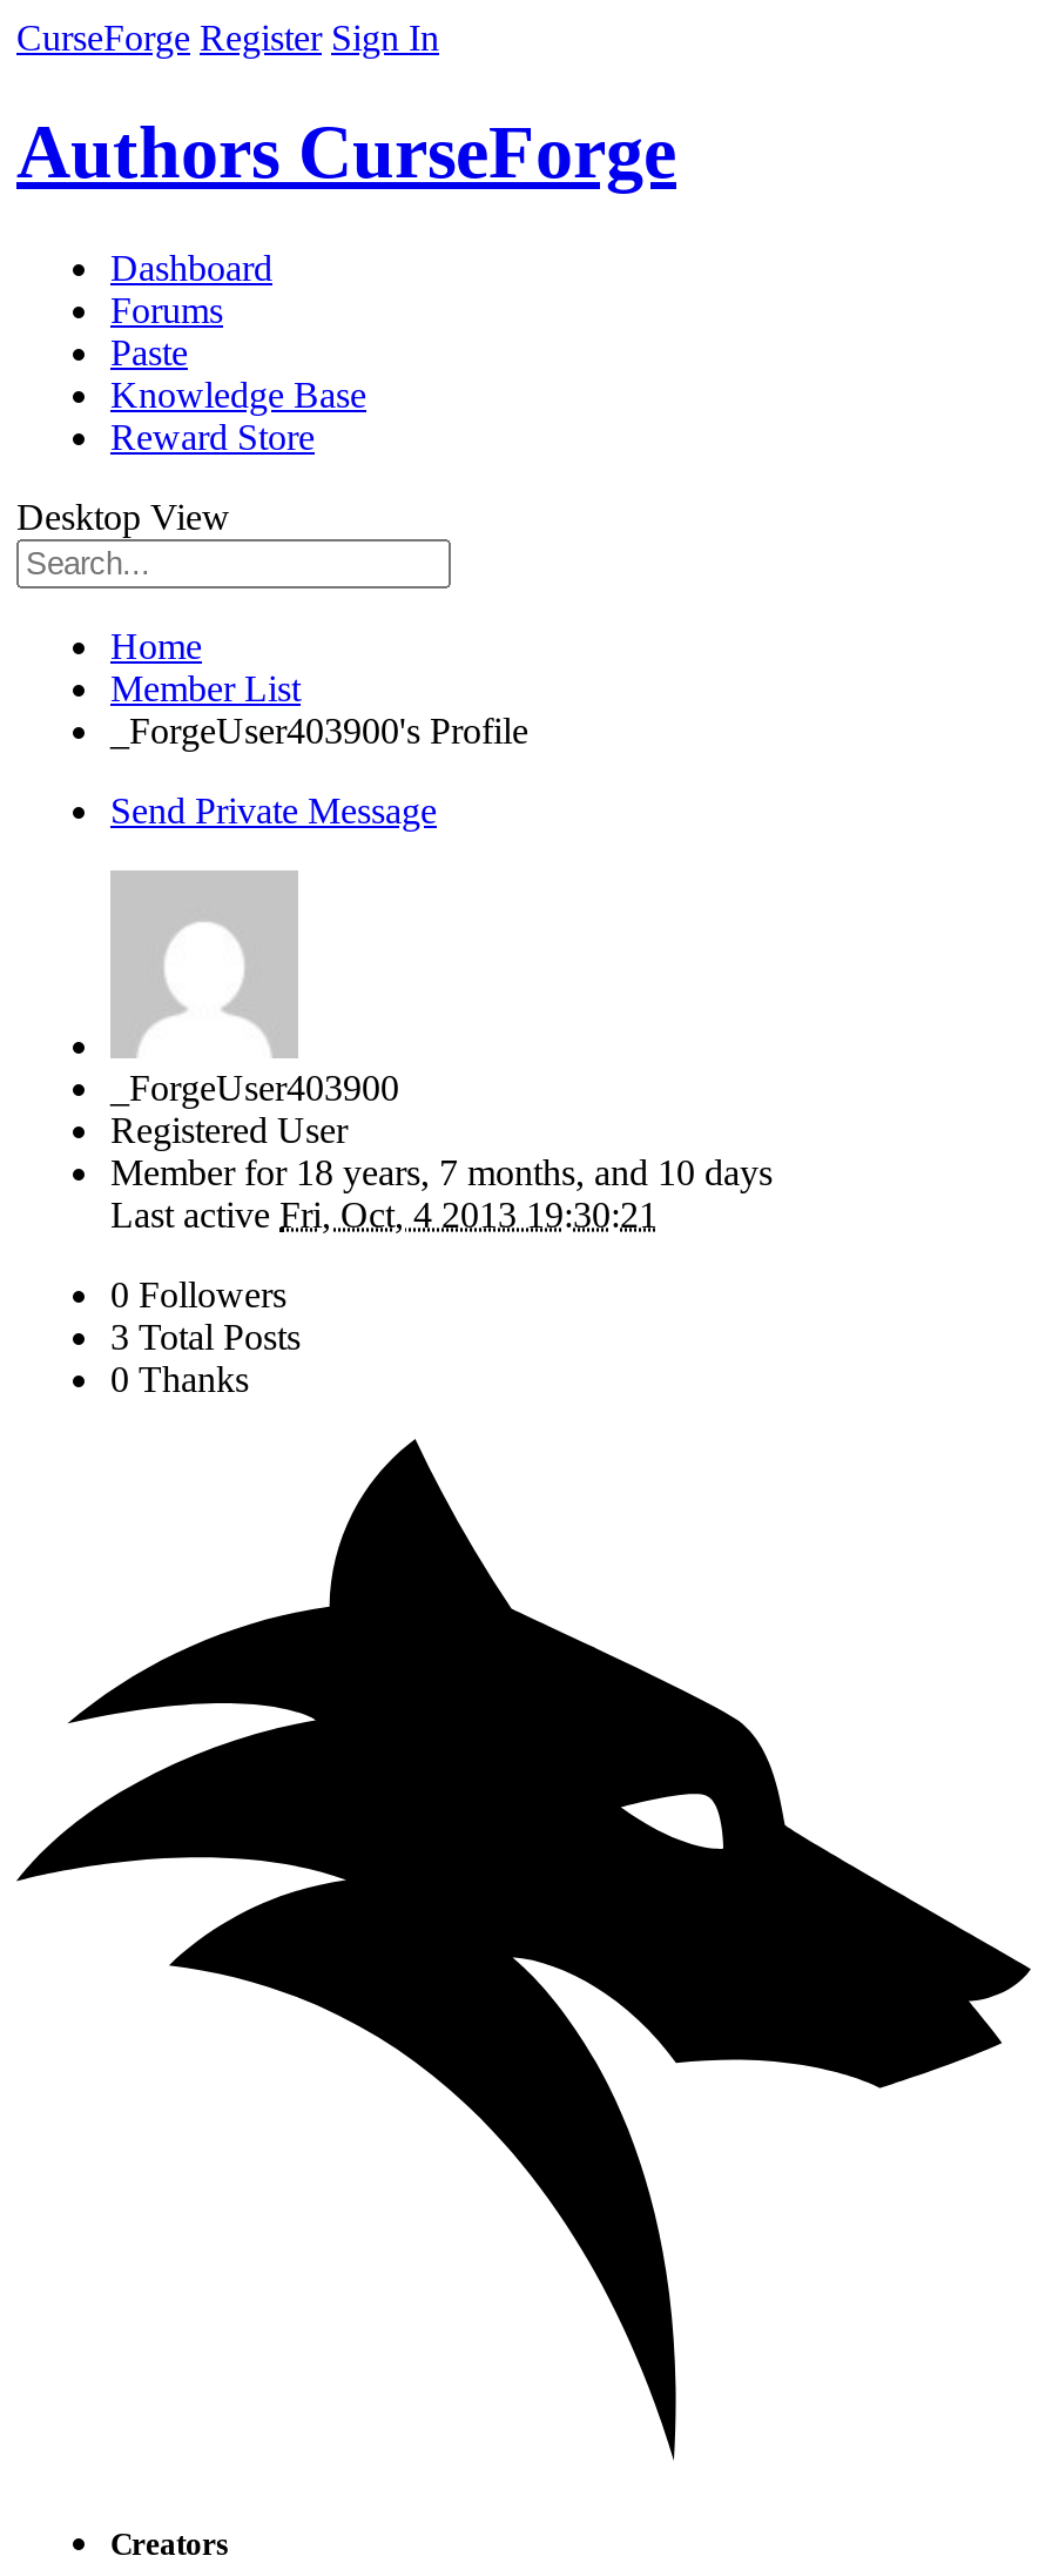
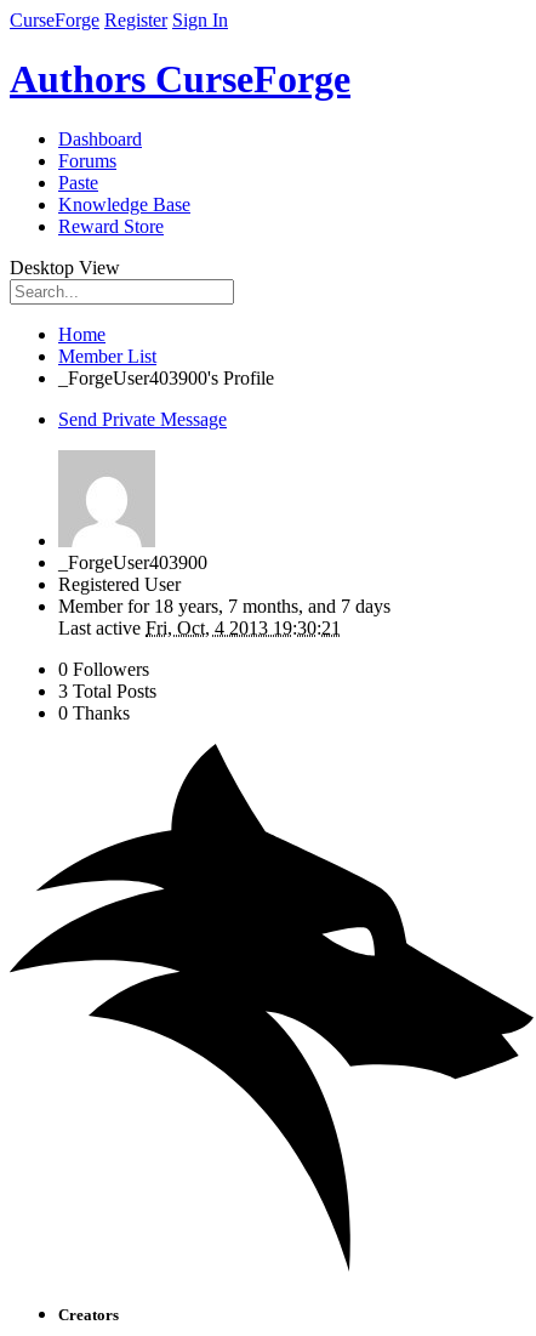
[110,1152,773,1192] Member for 18 years, 7 months, and 10 days -> [58,596,390,616] Member for 18 years, 7 months, and 7 days

